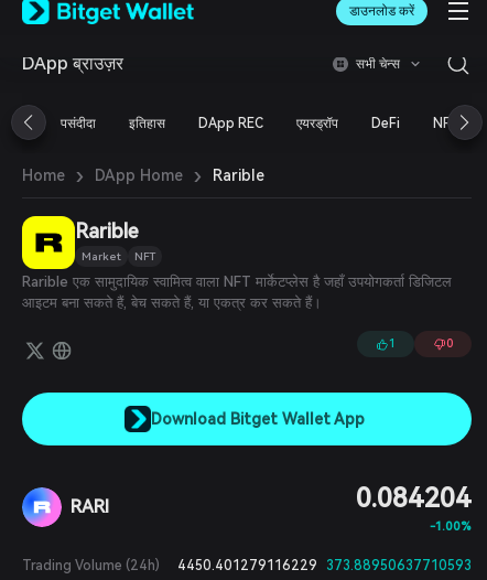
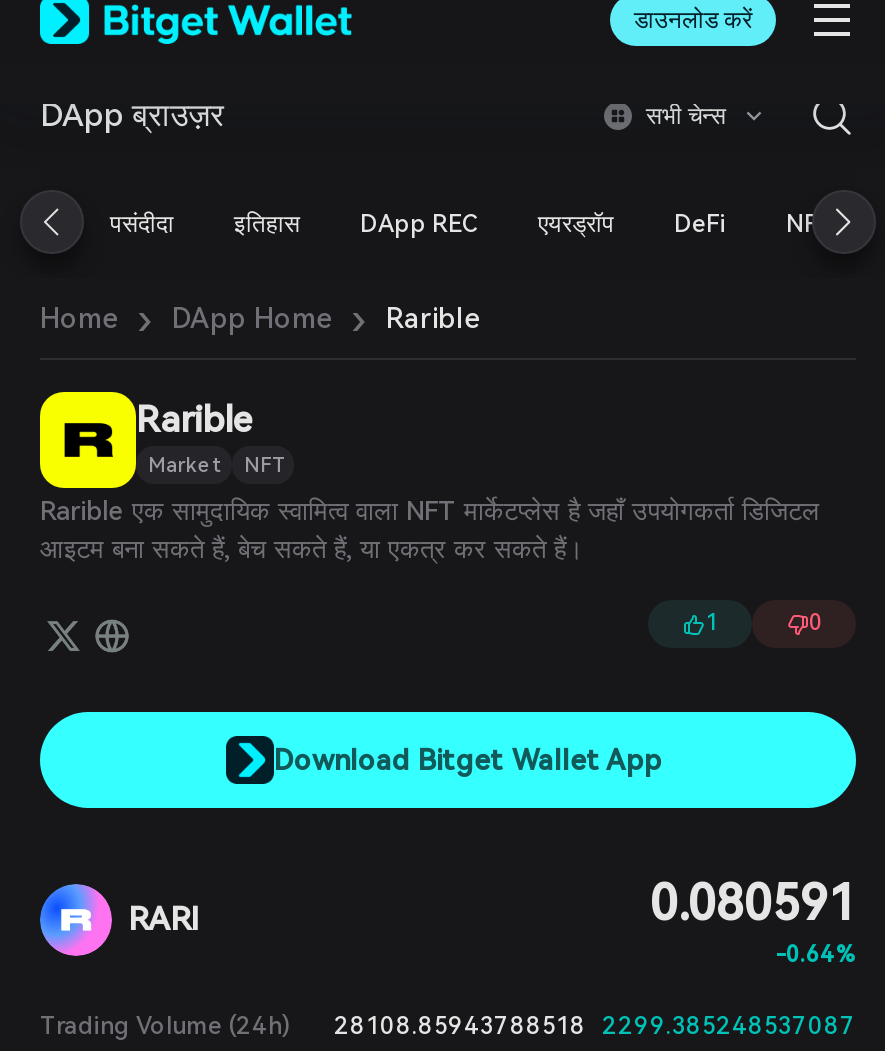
[356,483,472,514] 0.084204 -> [650,876,856,932] 0.080591
[430,519,472,534] -1.00% -> [776,942,856,968] -0.64%
[22,558,472,573] Trading Volume (24h) 4450.401279116229 373.88950637710593 -> [40,1012,856,1040] Trading Volume (24h) 28108.85943788518 2299.385248537087

